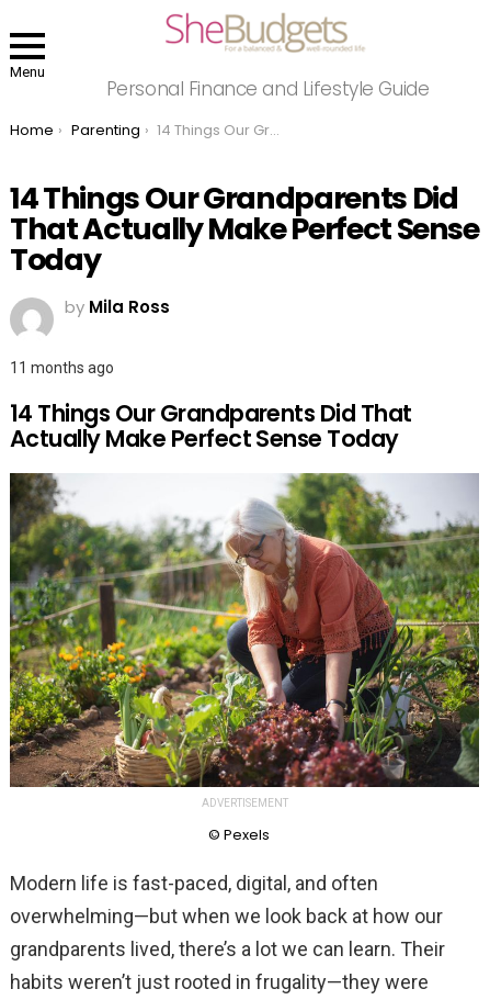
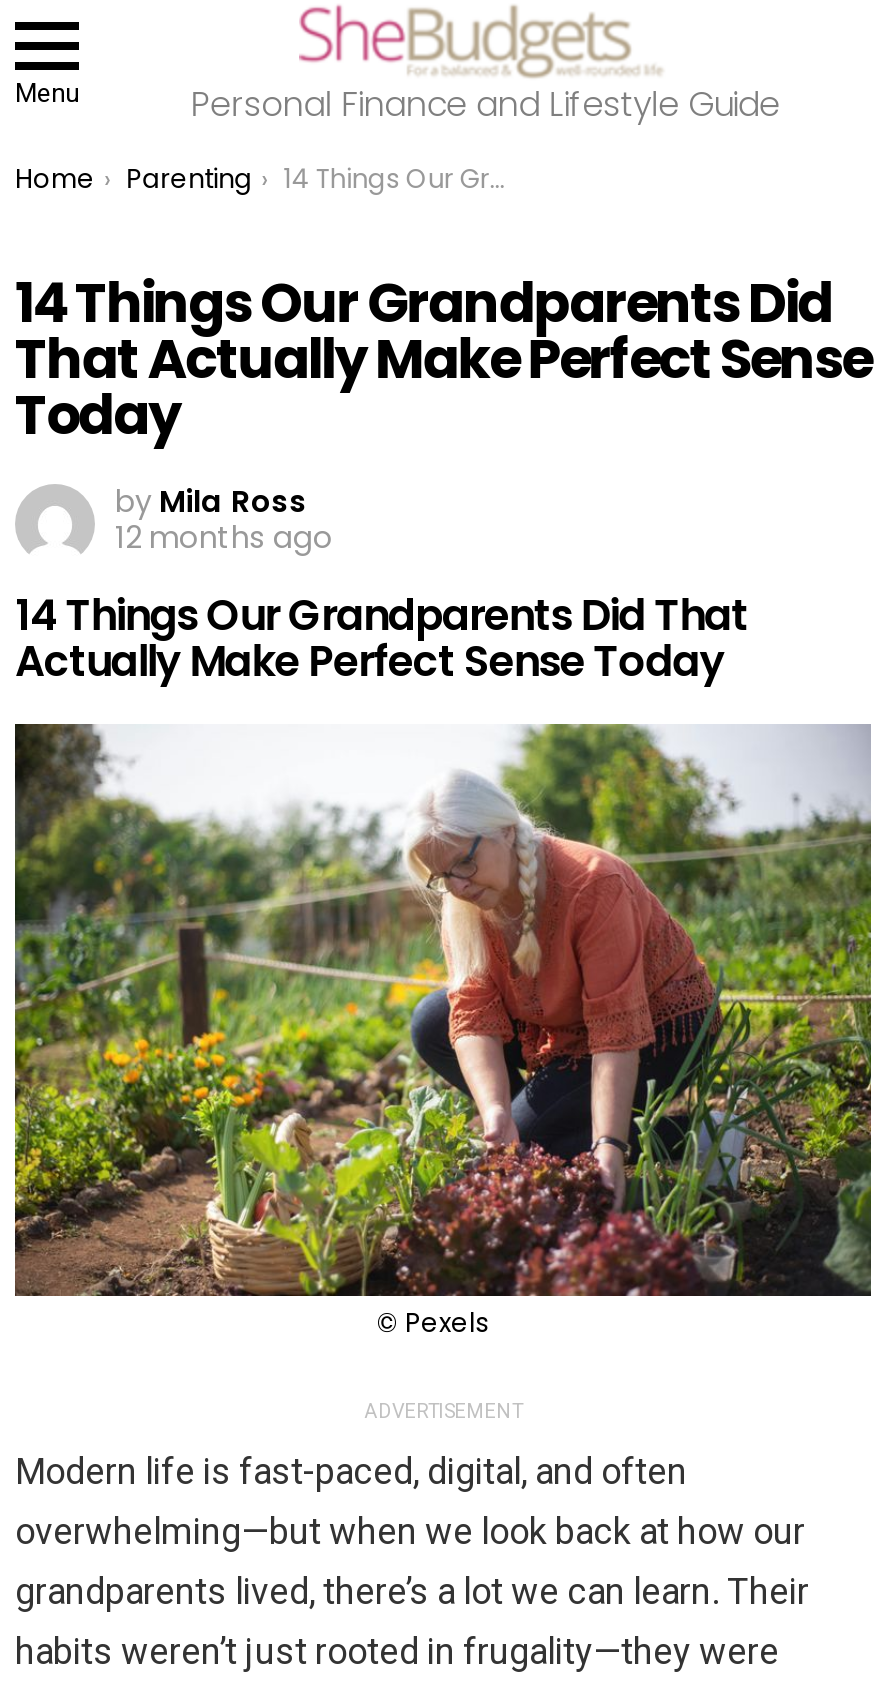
[10,359,114,377] 11 months ago -> [115,516,333,558] 12 months ago
moved [208,825,270,845] -> [377,1304,489,1342]: © Pexels

